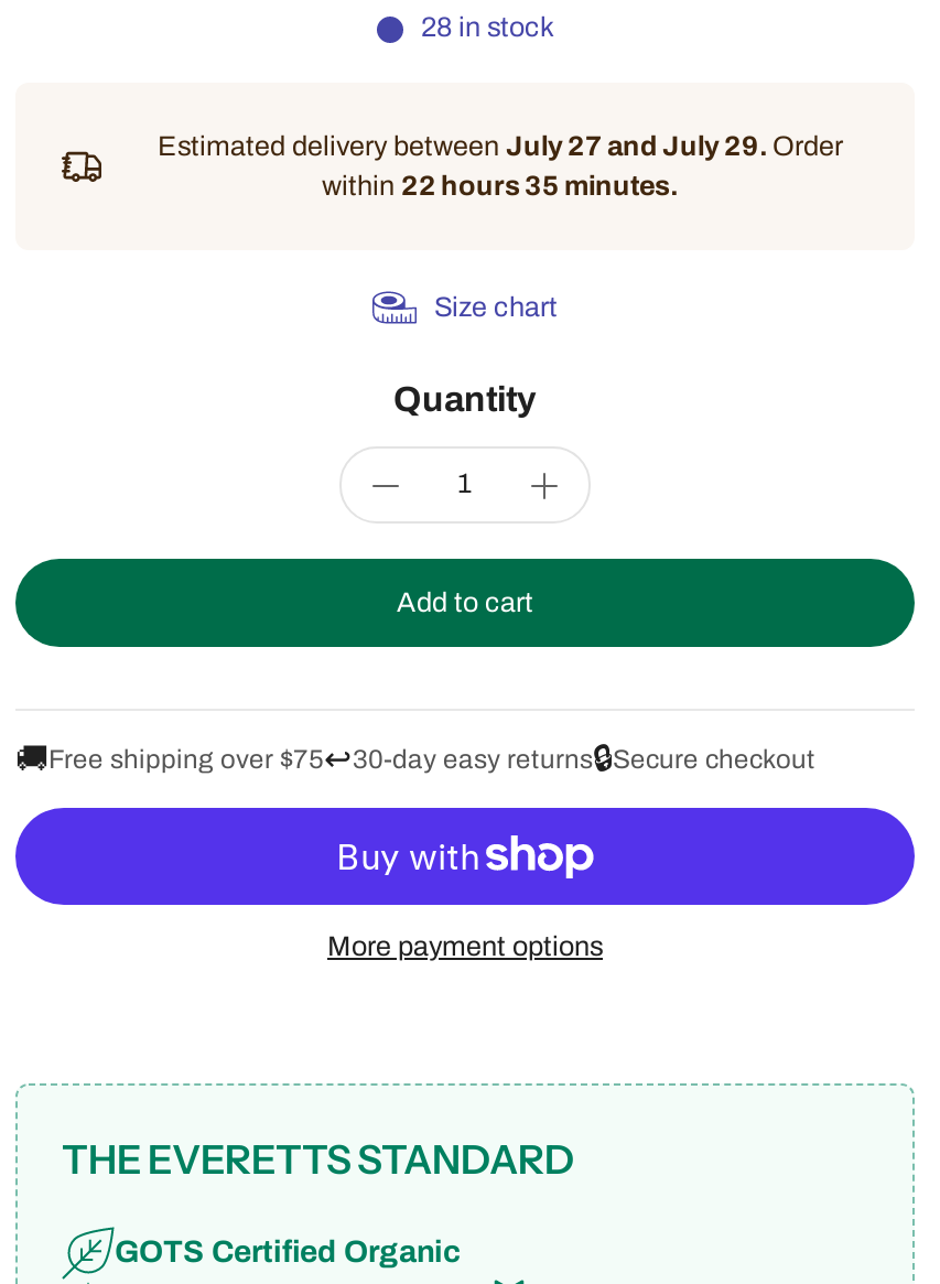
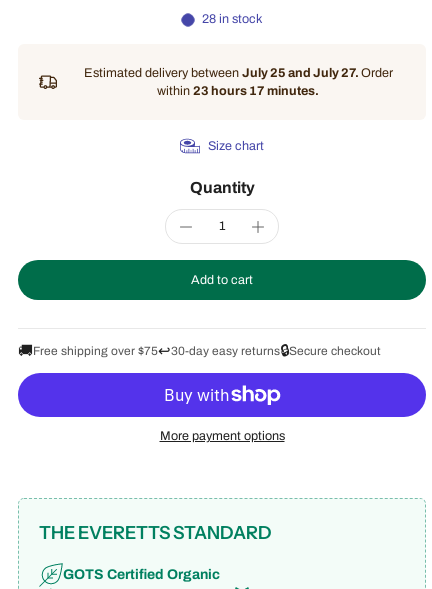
[158,131,843,162] Estimated delivery between July 27 and July 29. Order -> [83,66,392,80] Estimated delivery between July 25 and July 27. Order
[322,171,679,202] within 22 hours 35 minutes. -> [157,84,319,98] within 23 hours 17 minutes.

